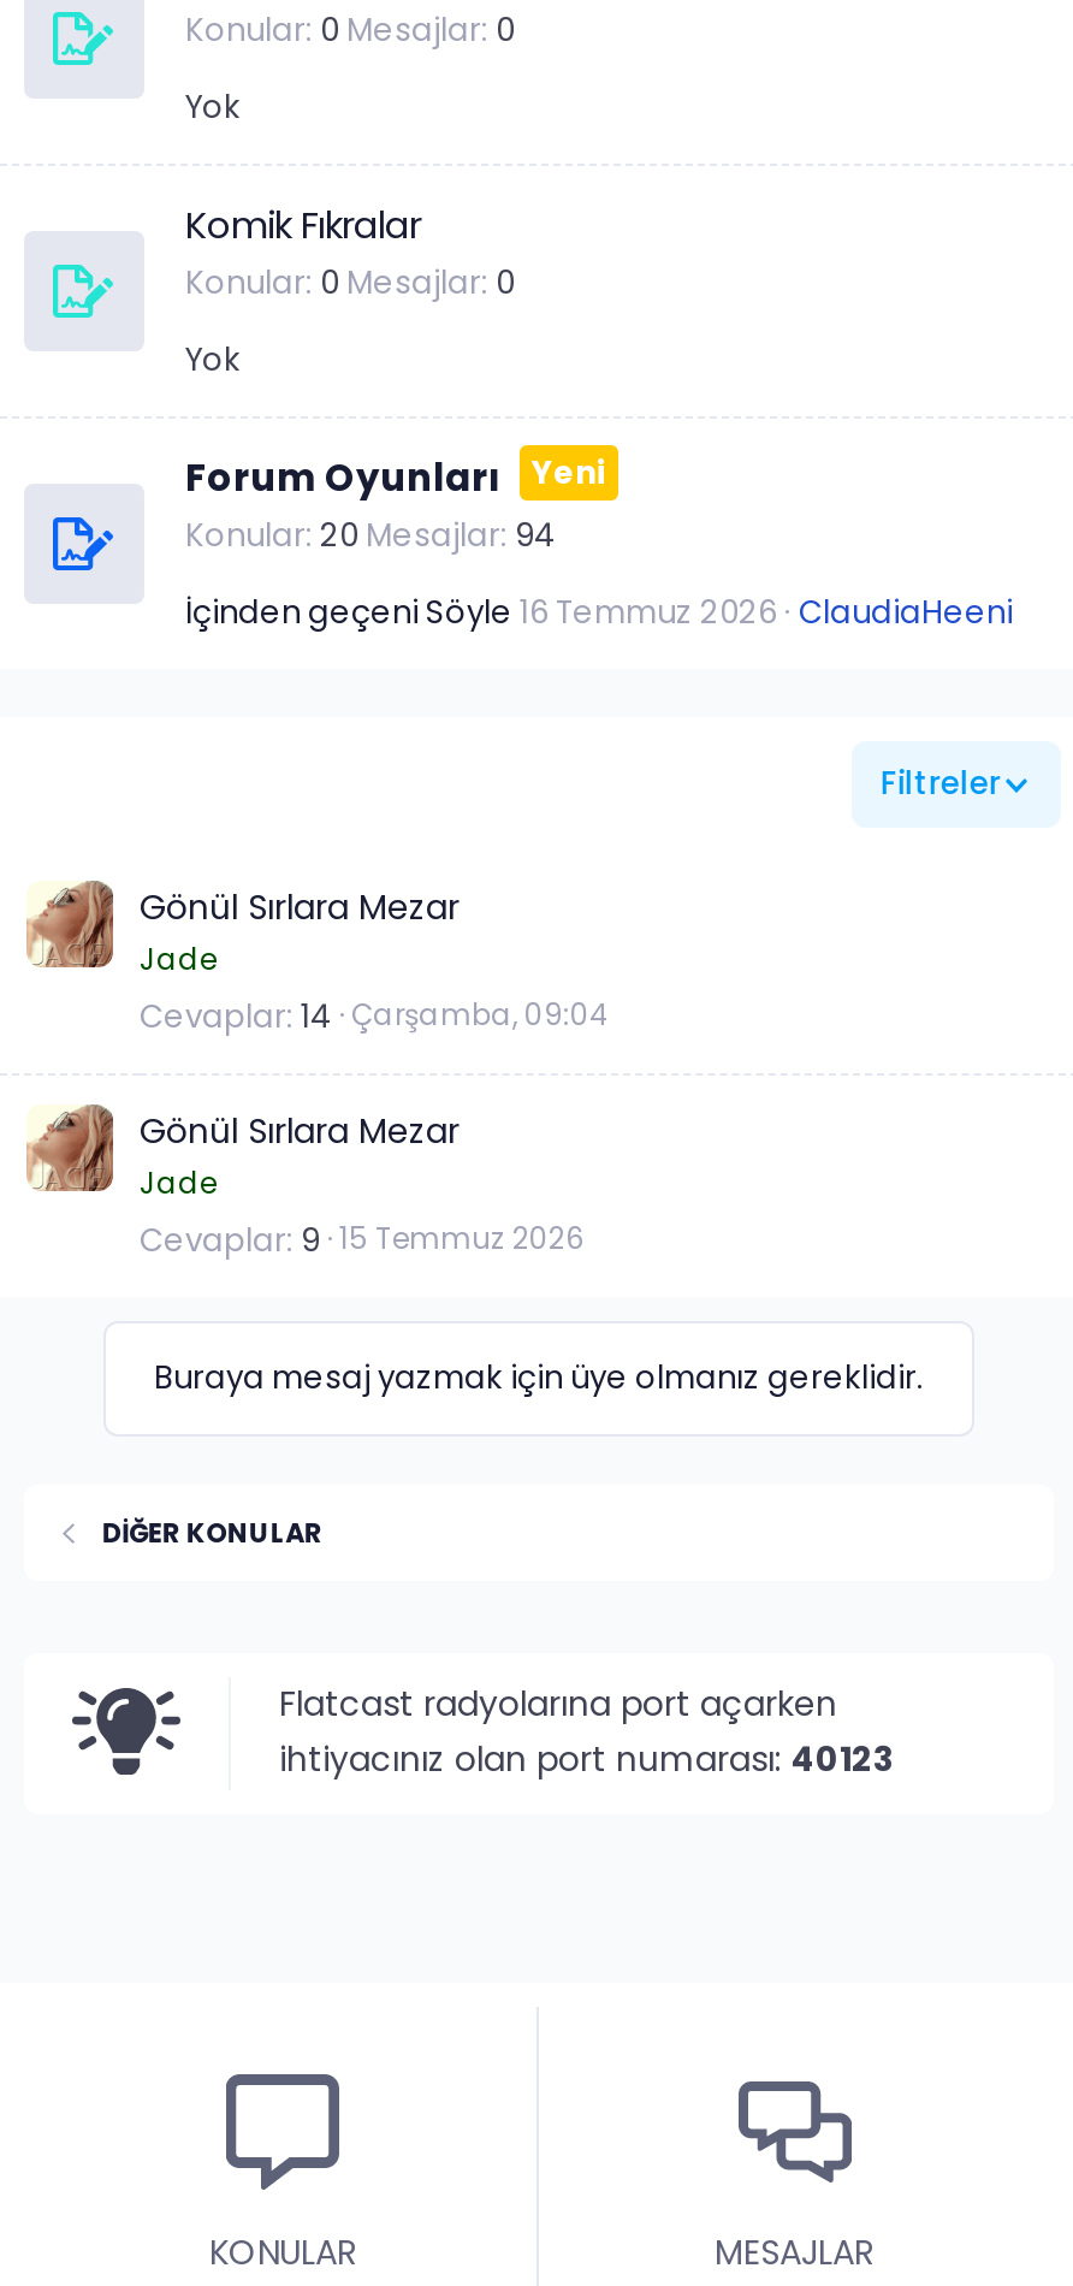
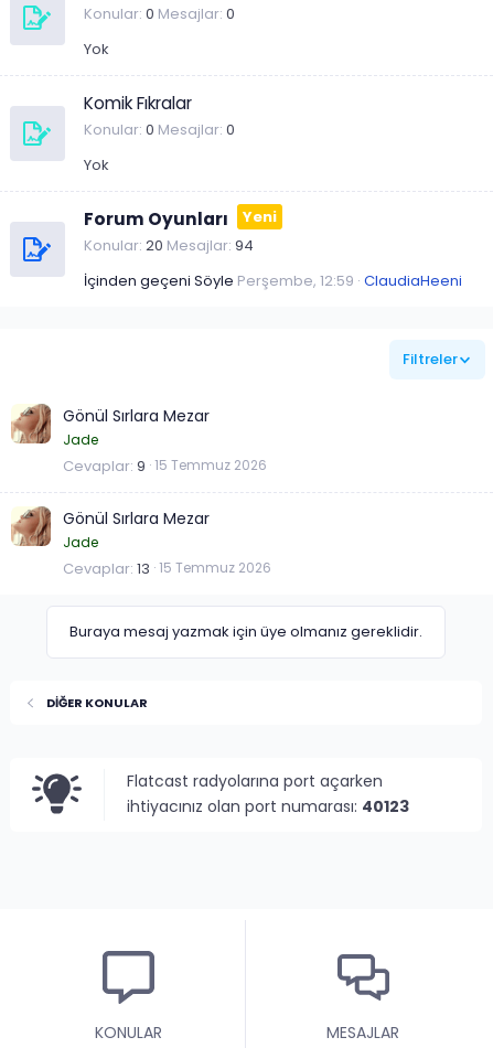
[185,590,1013,636] İçinden geçeni Söyle 16 Temmuz 2026 ClaudiaHeeni -> [84,270,462,291] İçinden geçeni Söyle Perşembe, 12:59 ClaudiaHeeni
[140,994,609,1040] Cevaplar 14 Çarşamba, 09:04 -> none
moved [140,1218,585,1263] -> [63,456,267,477]: Cevaplar 9 15 Temmuz 2026
none -> [63,558,271,579] Cevaplar 13 15 Temmuz 2026

